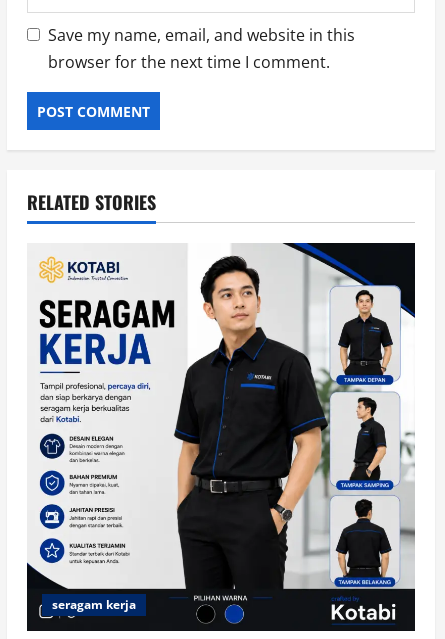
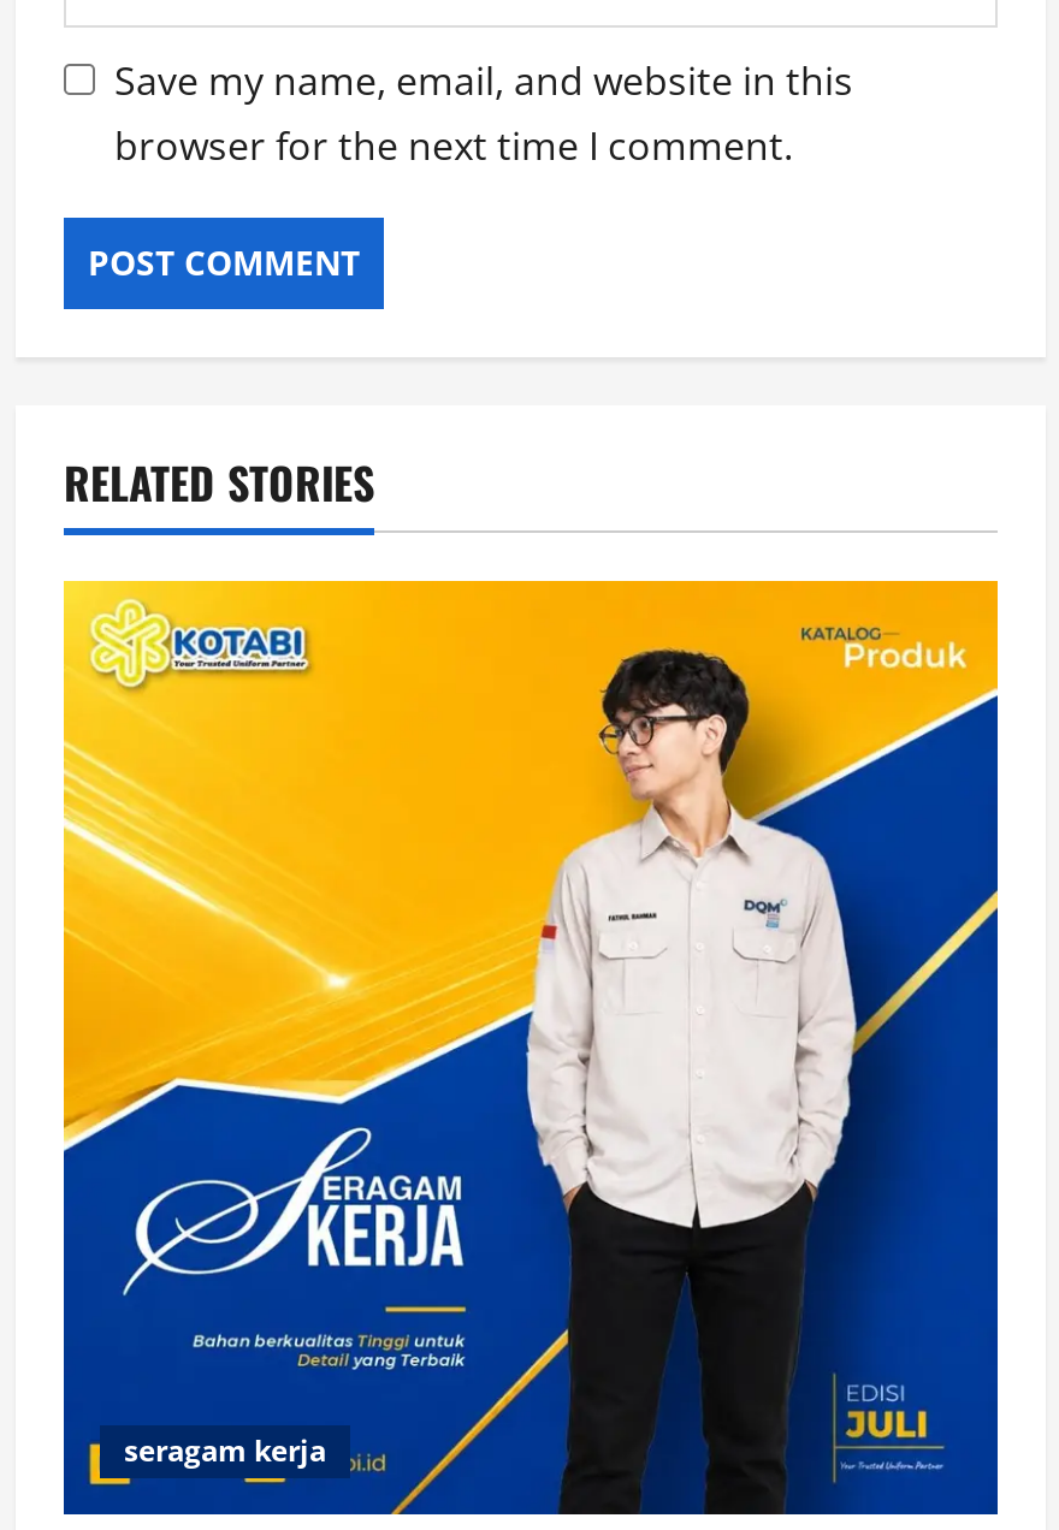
[26,242,416,632] [image] -> [61,577,1000,1518] [image]

